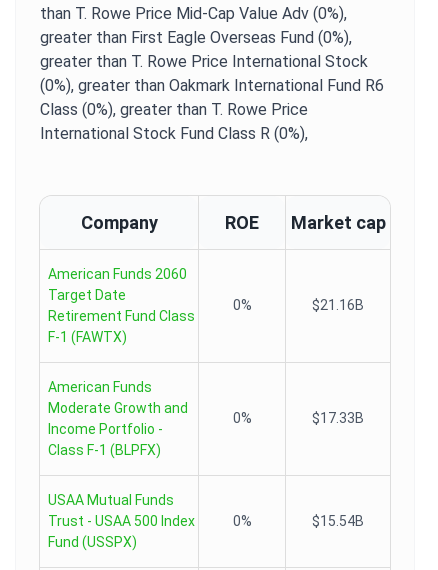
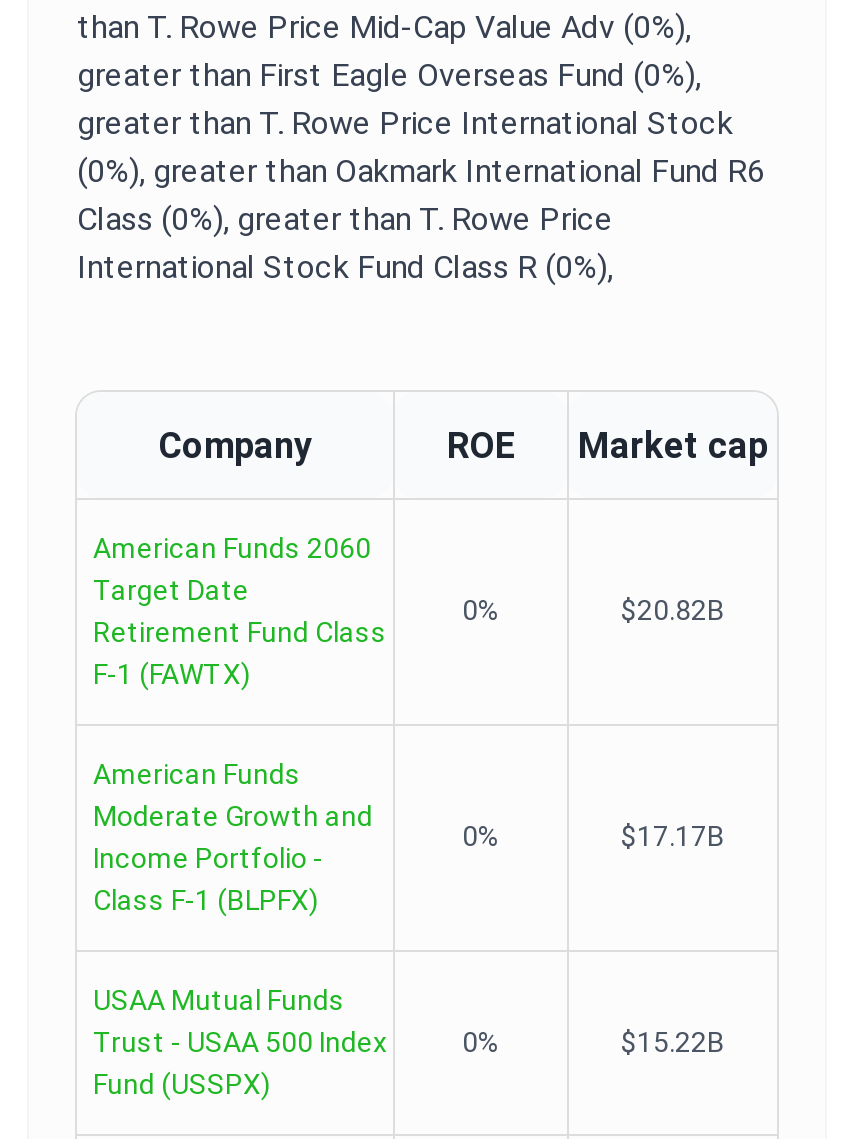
[312,297,364,313] $21.16B -> [621,594,725,626] $20.82B
[312,410,364,426] $17.33B -> [621,820,725,852] $17.17B
[312,513,364,529] $15.54B -> [621,1026,725,1058] $15.22B

